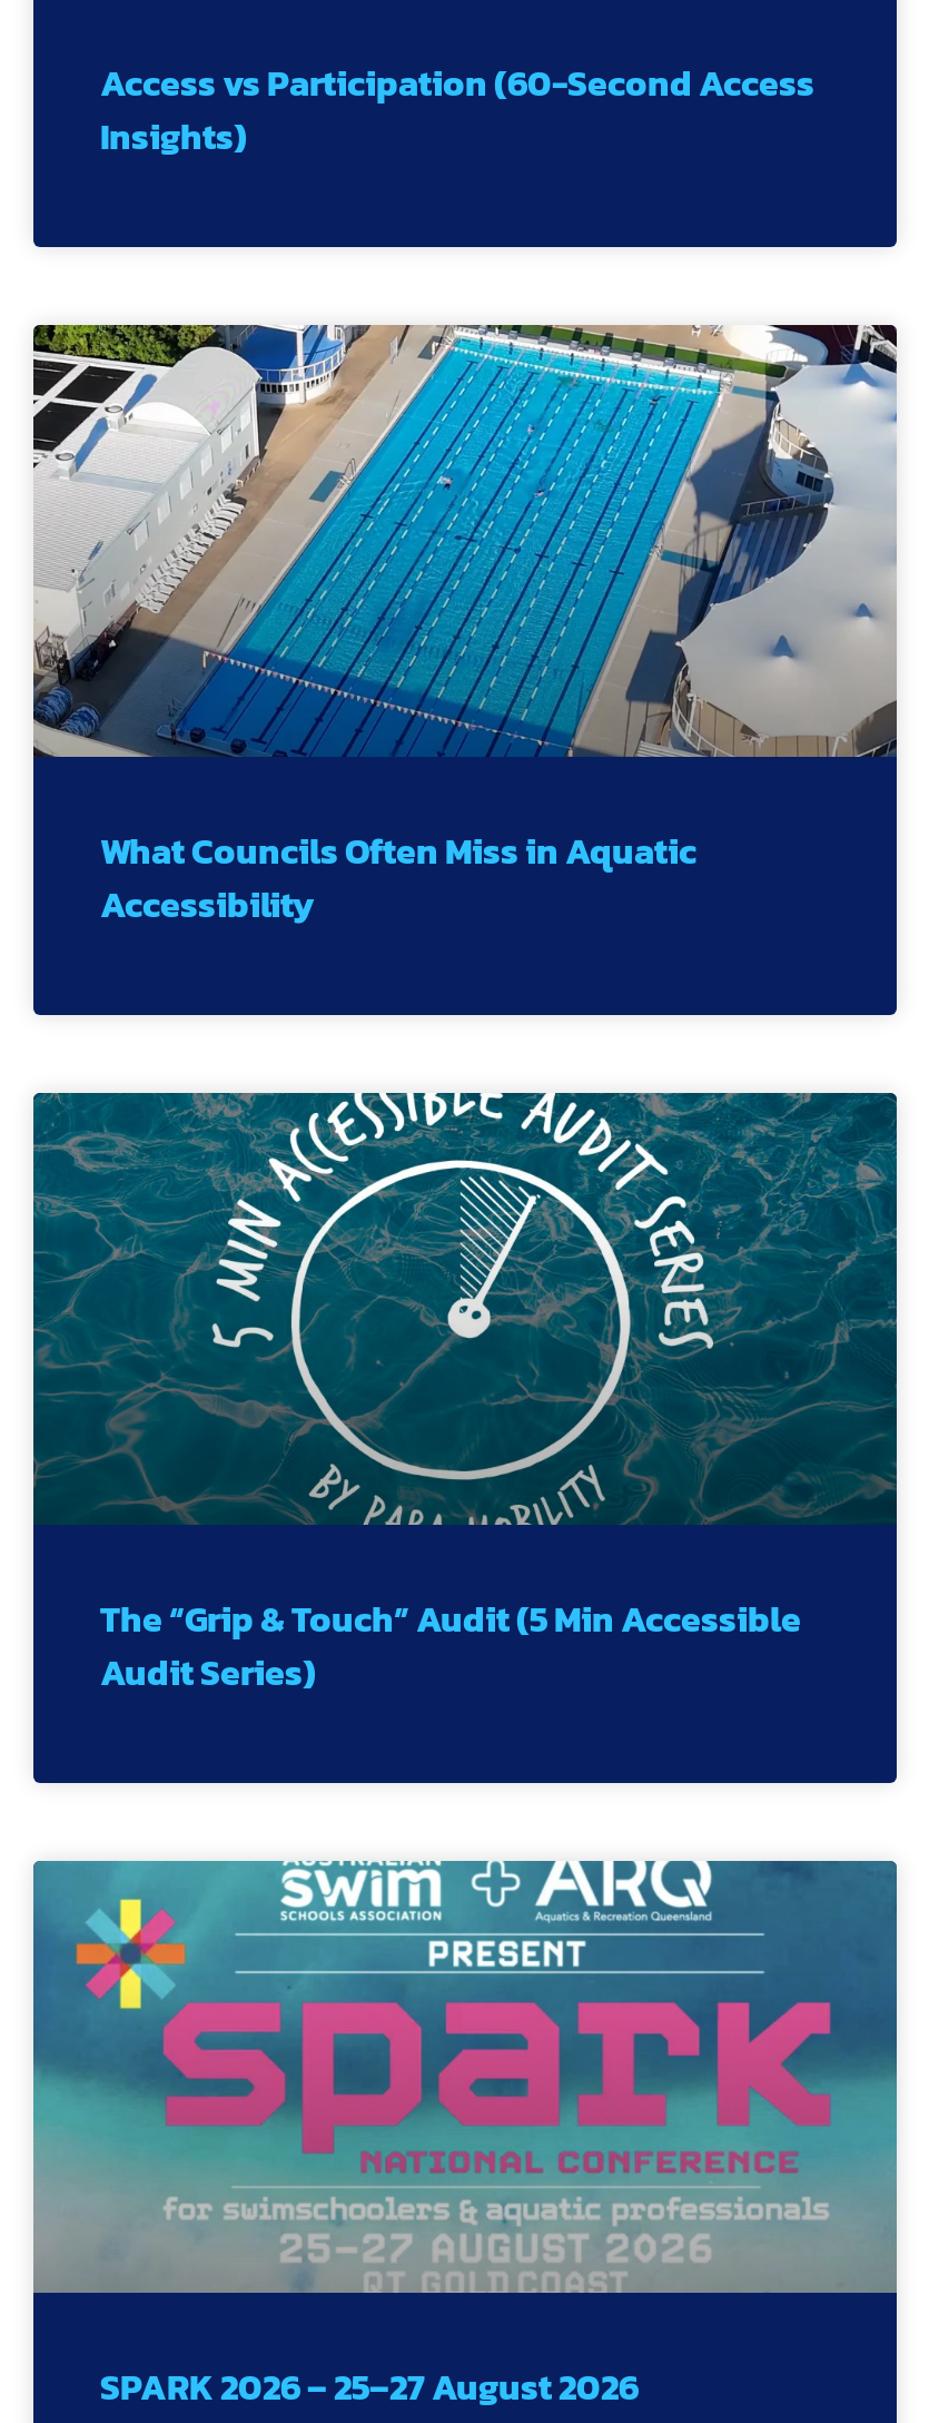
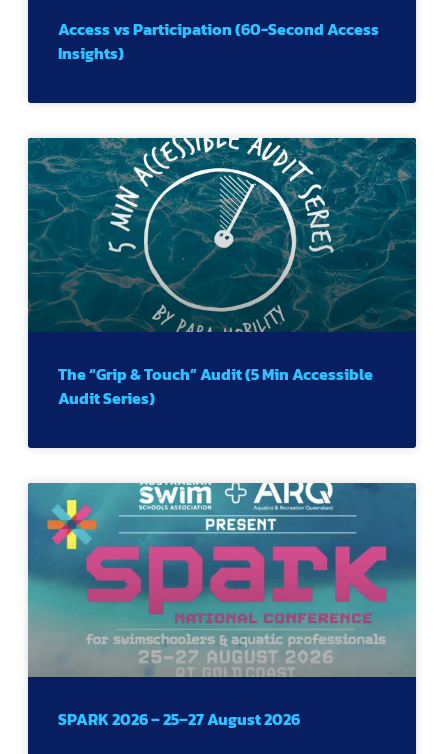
[31,323,897,931] [image] | What Councils Often Miss in Aquatic | Accessibility -> none

